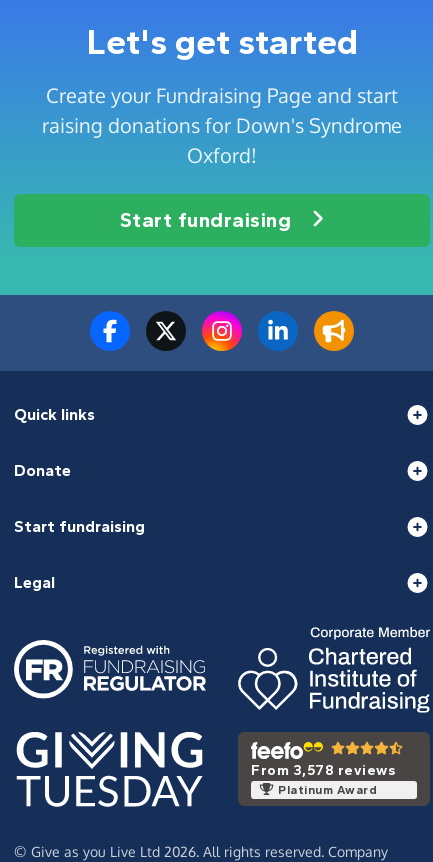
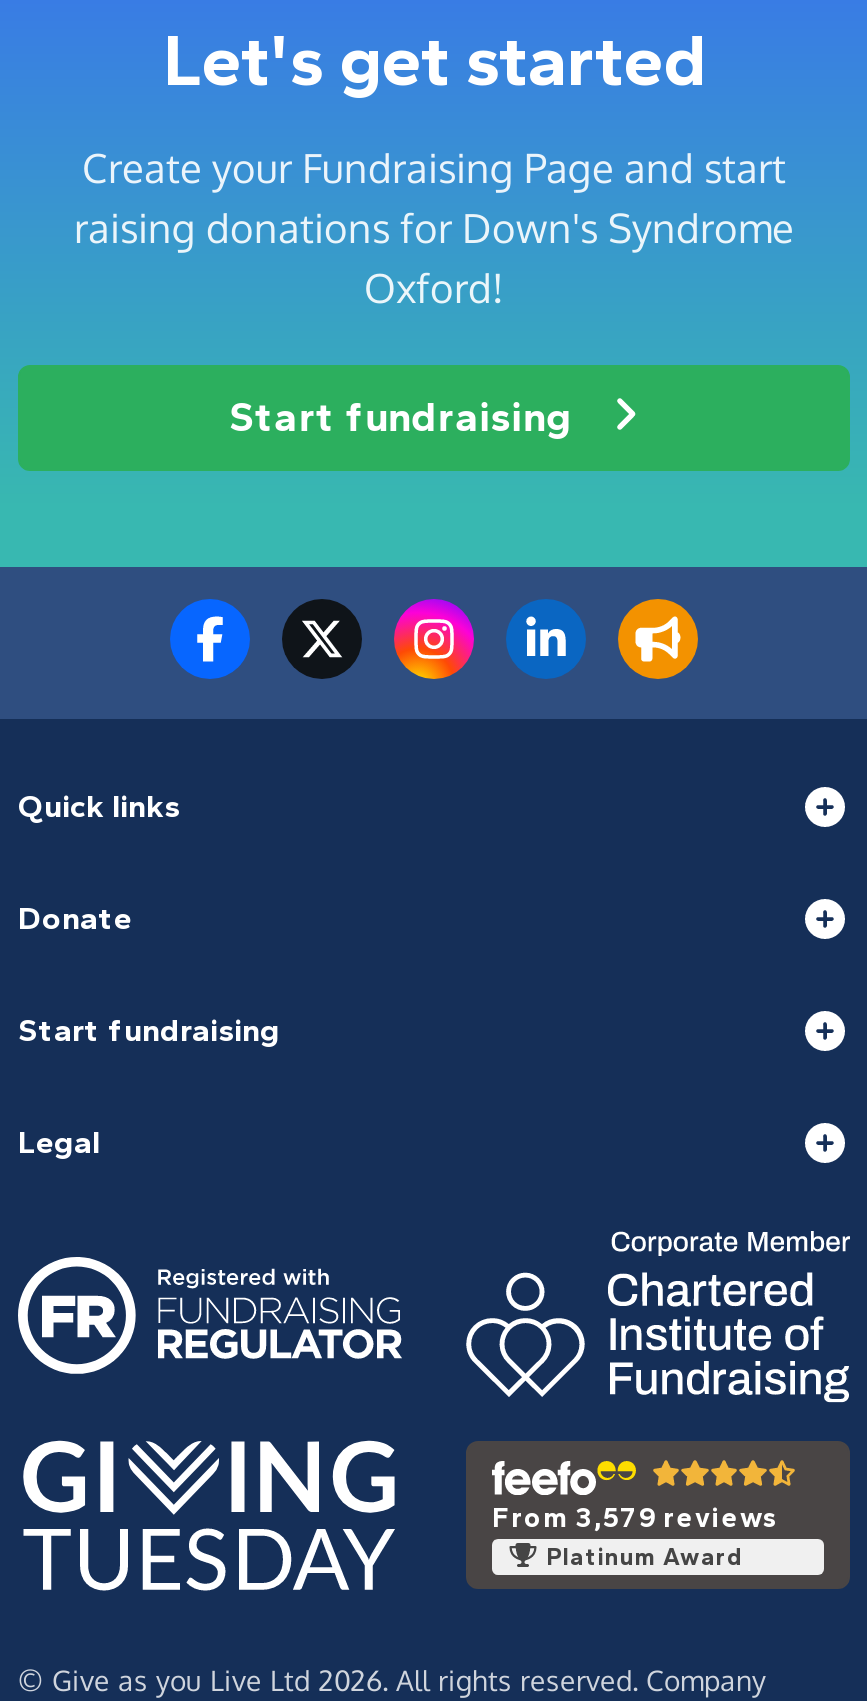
[251,762,395,779] From 3,578 reviews -> [492,1500,778,1534] From 3,579 reviews

